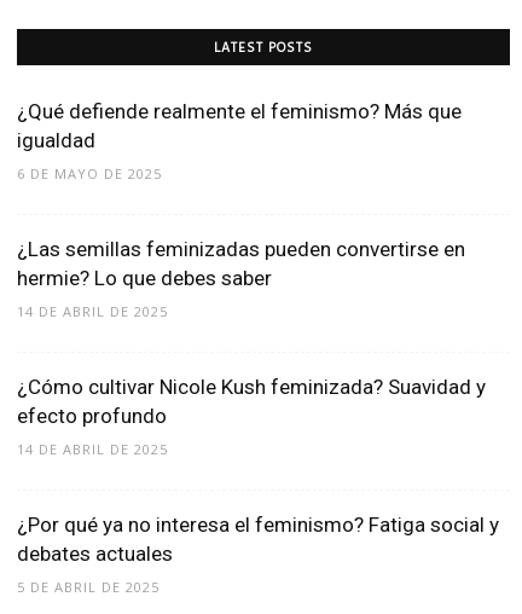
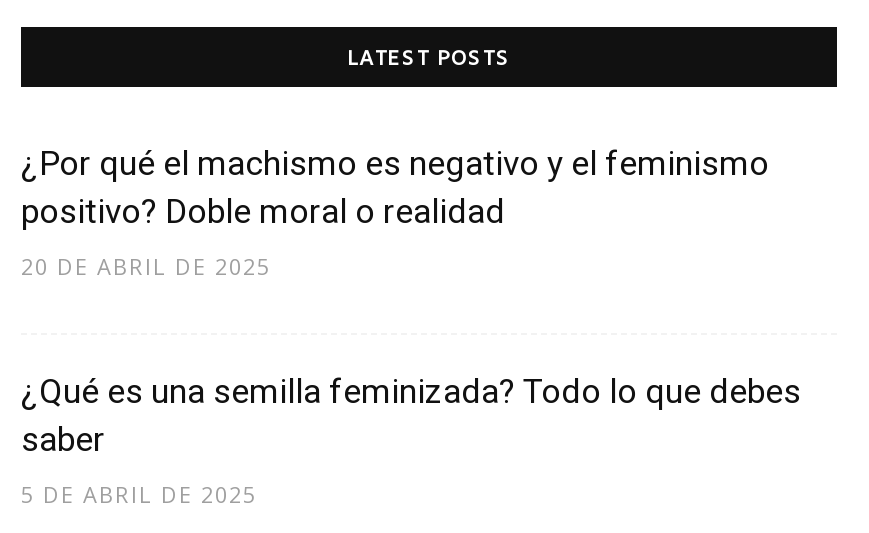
[17,100,499,566] ¿Qué defiende realmente el feminismo? Más que | igualdad | 6 DE MAYO DE 2025 | ¿Las semillas feminizadas pueden convertirse en | hermie? Lo que debes saber | 14 DE ABRIL DE 2025 | ¿Cómo cultivar Nicole Kush feminizada? Suavidad y | efecto profundo | 14 DE ABRIL DE 2025 | ¿Por qué ya no interesa el feminismo? Fatiga social y | debates actuales -> [21,144,801,460] ¿Por qué el machismo es negativo y el feminismo | positivo? Doble moral o realidad | 20 DE ABRIL DE 2025 | ¿Qué es una semilla feminizada? Todo lo que debes | saber

